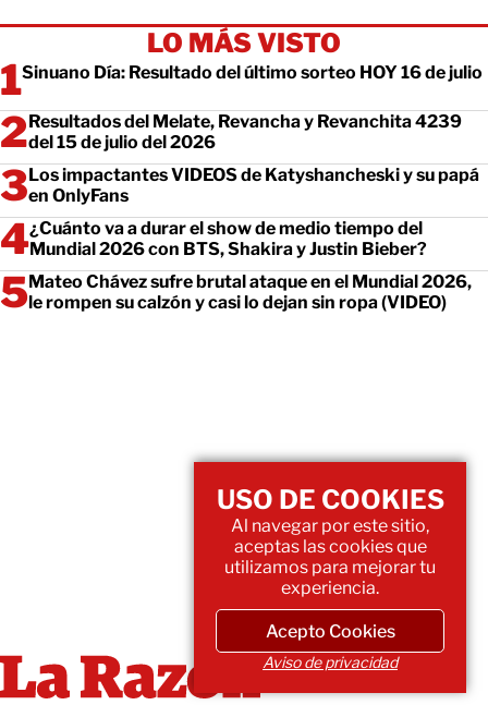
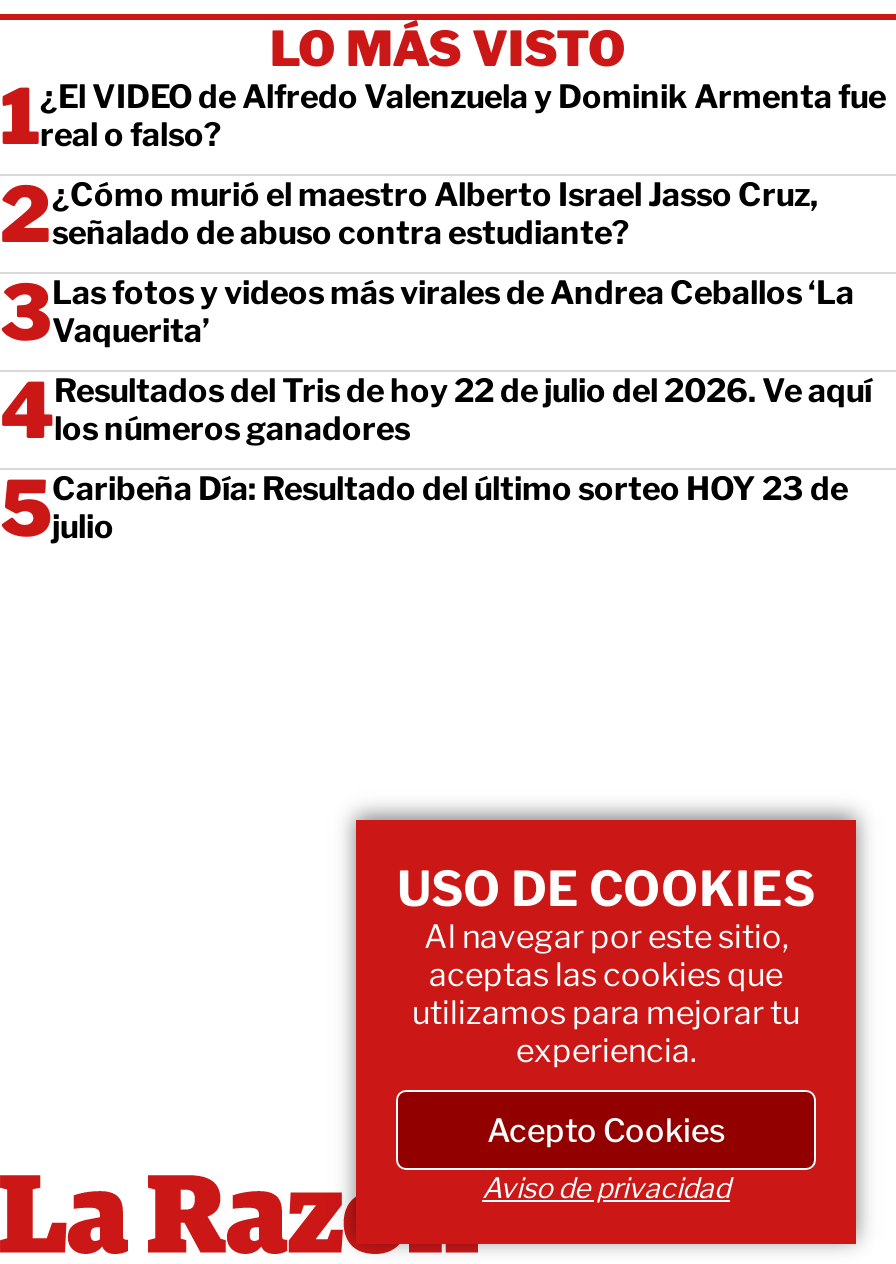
[22,62,483,83] Sinuano Día: Resultado del último sorteo HOY 16 de julio -> [40,79,886,155] ¿El VIDEO de Alfredo Valenzuela y Dominik Armenta fue | real o falso?
[28,111,462,153] Resultados del Melate, Revancha y Revanchita 4239 | del 15 de julio del 2026 -> [52,177,818,253] ¿Cómo murió el maestro Alberto Israel Jasso Cruz, | señalado de abuso contra estudiante?
[28,165,479,206] Los impactantes VIDEOS de Katyshancheski y su papá | en OnlyFans -> [52,275,854,351] Las fotos y videos más virales de Andrea Ceballos ‘La | Vaquerita’
[29,218,427,260] ¿Cuánto va a durar el show de medio tiempo del | Mundial 2026 con BTS, Shakira y Justin Bieber? -> [54,373,872,449] Resultados del Tris de hoy 22 de julio del 2026. Ve aquí | los números ganadores
[28,272,472,313] Mateo Chávez sufre brutal ataque en el Mundial 2026, | le rompen su calzón y casi lo dejan sin ropa (VIDEO) -> [52,471,848,547] Caribeña Día: Resultado del último sorteo HOY 23 de | julio

